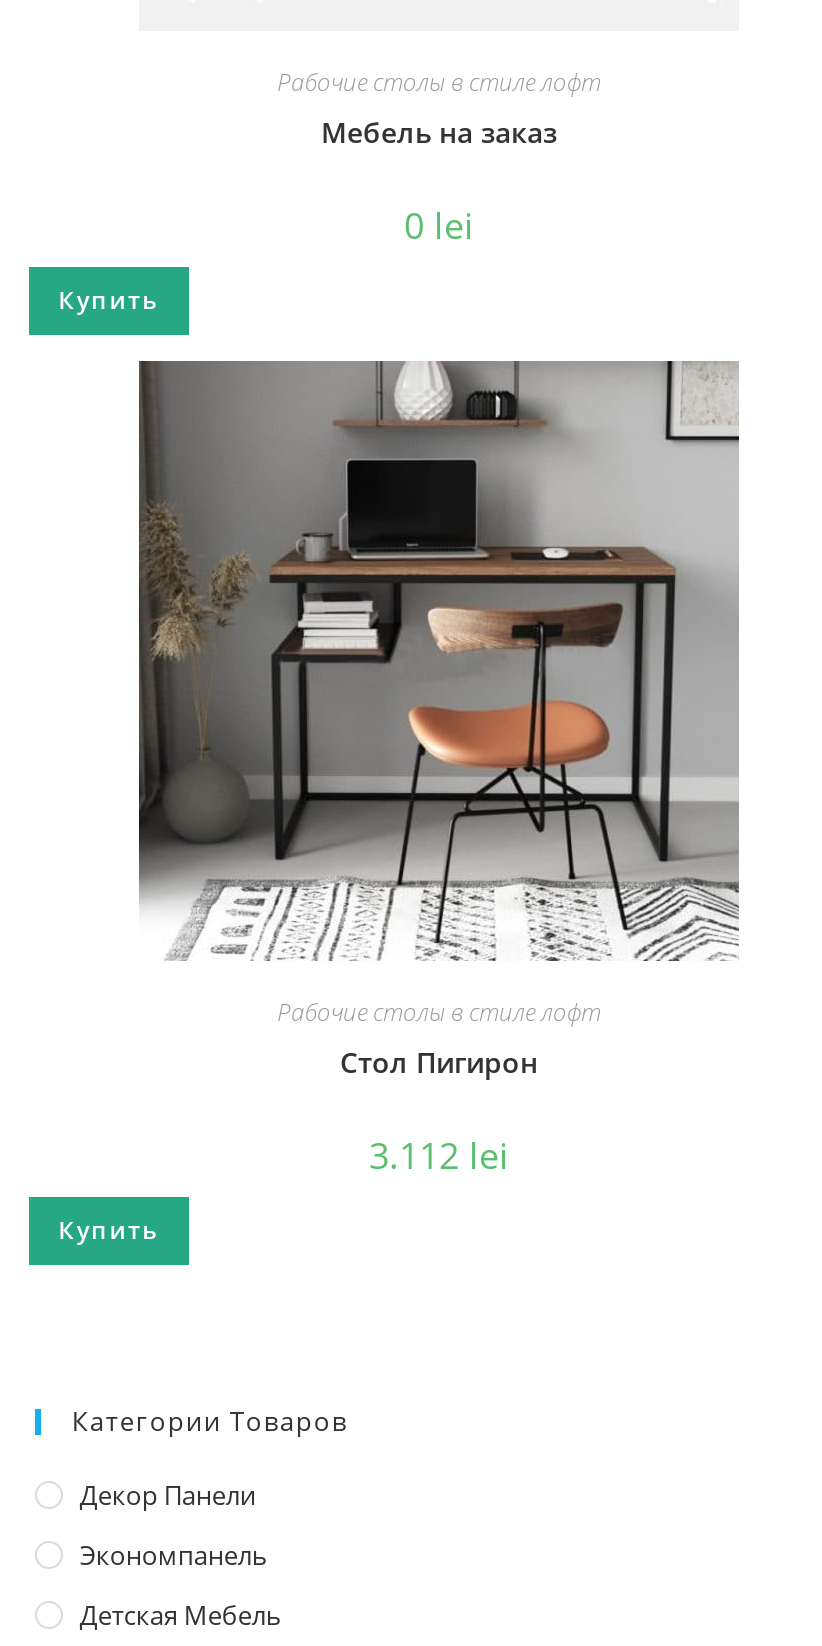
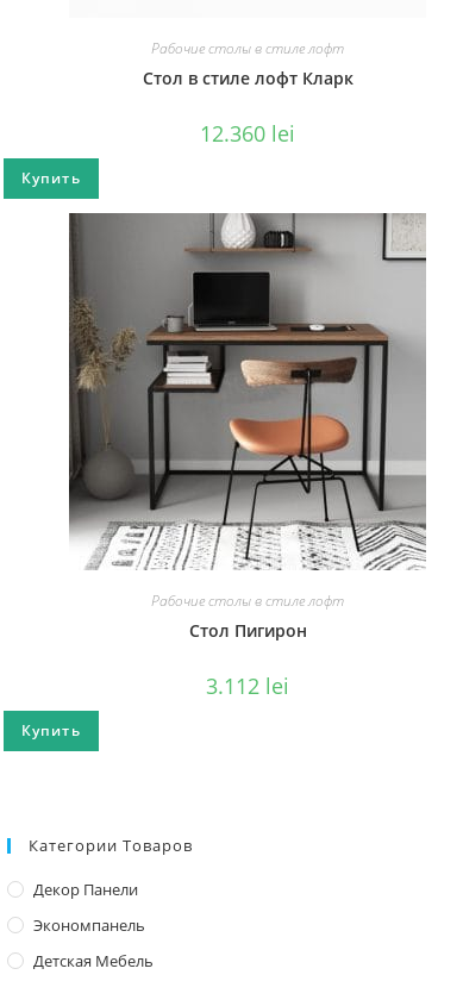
[321,113,557,151] Мебель на заказ -> [142,66,353,89] Стол в стиле лофт Кларк
[404,201,474,249] 0 lei -> [200,119,295,147] 12.360 lei

